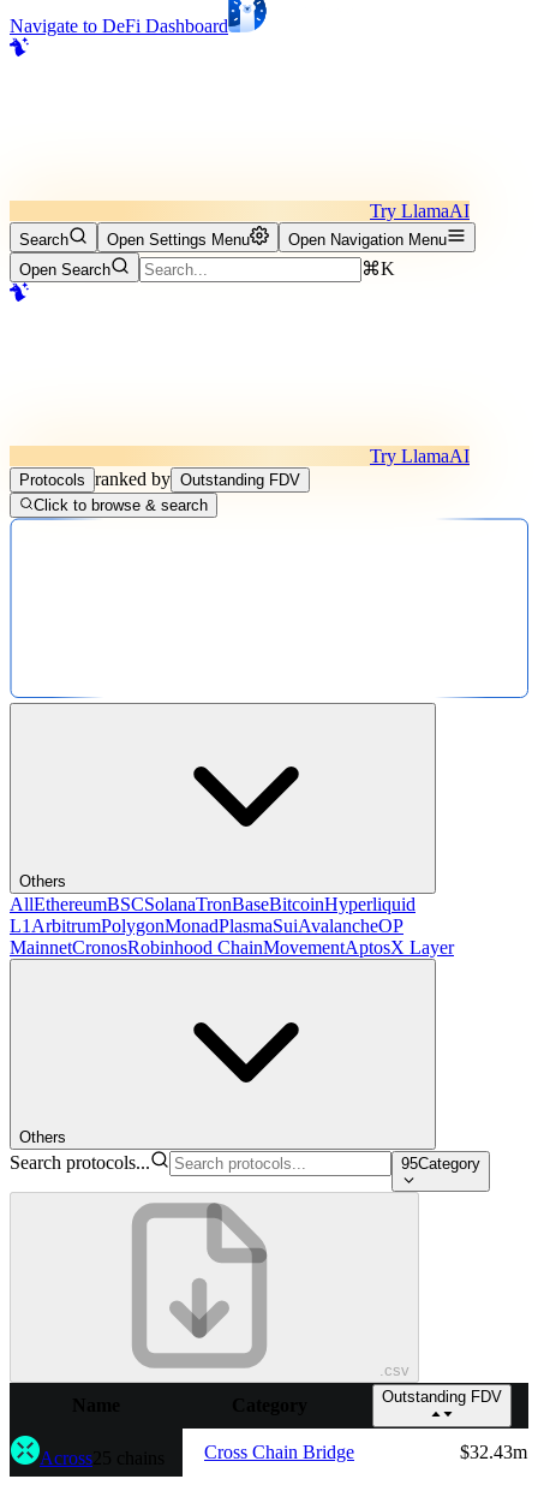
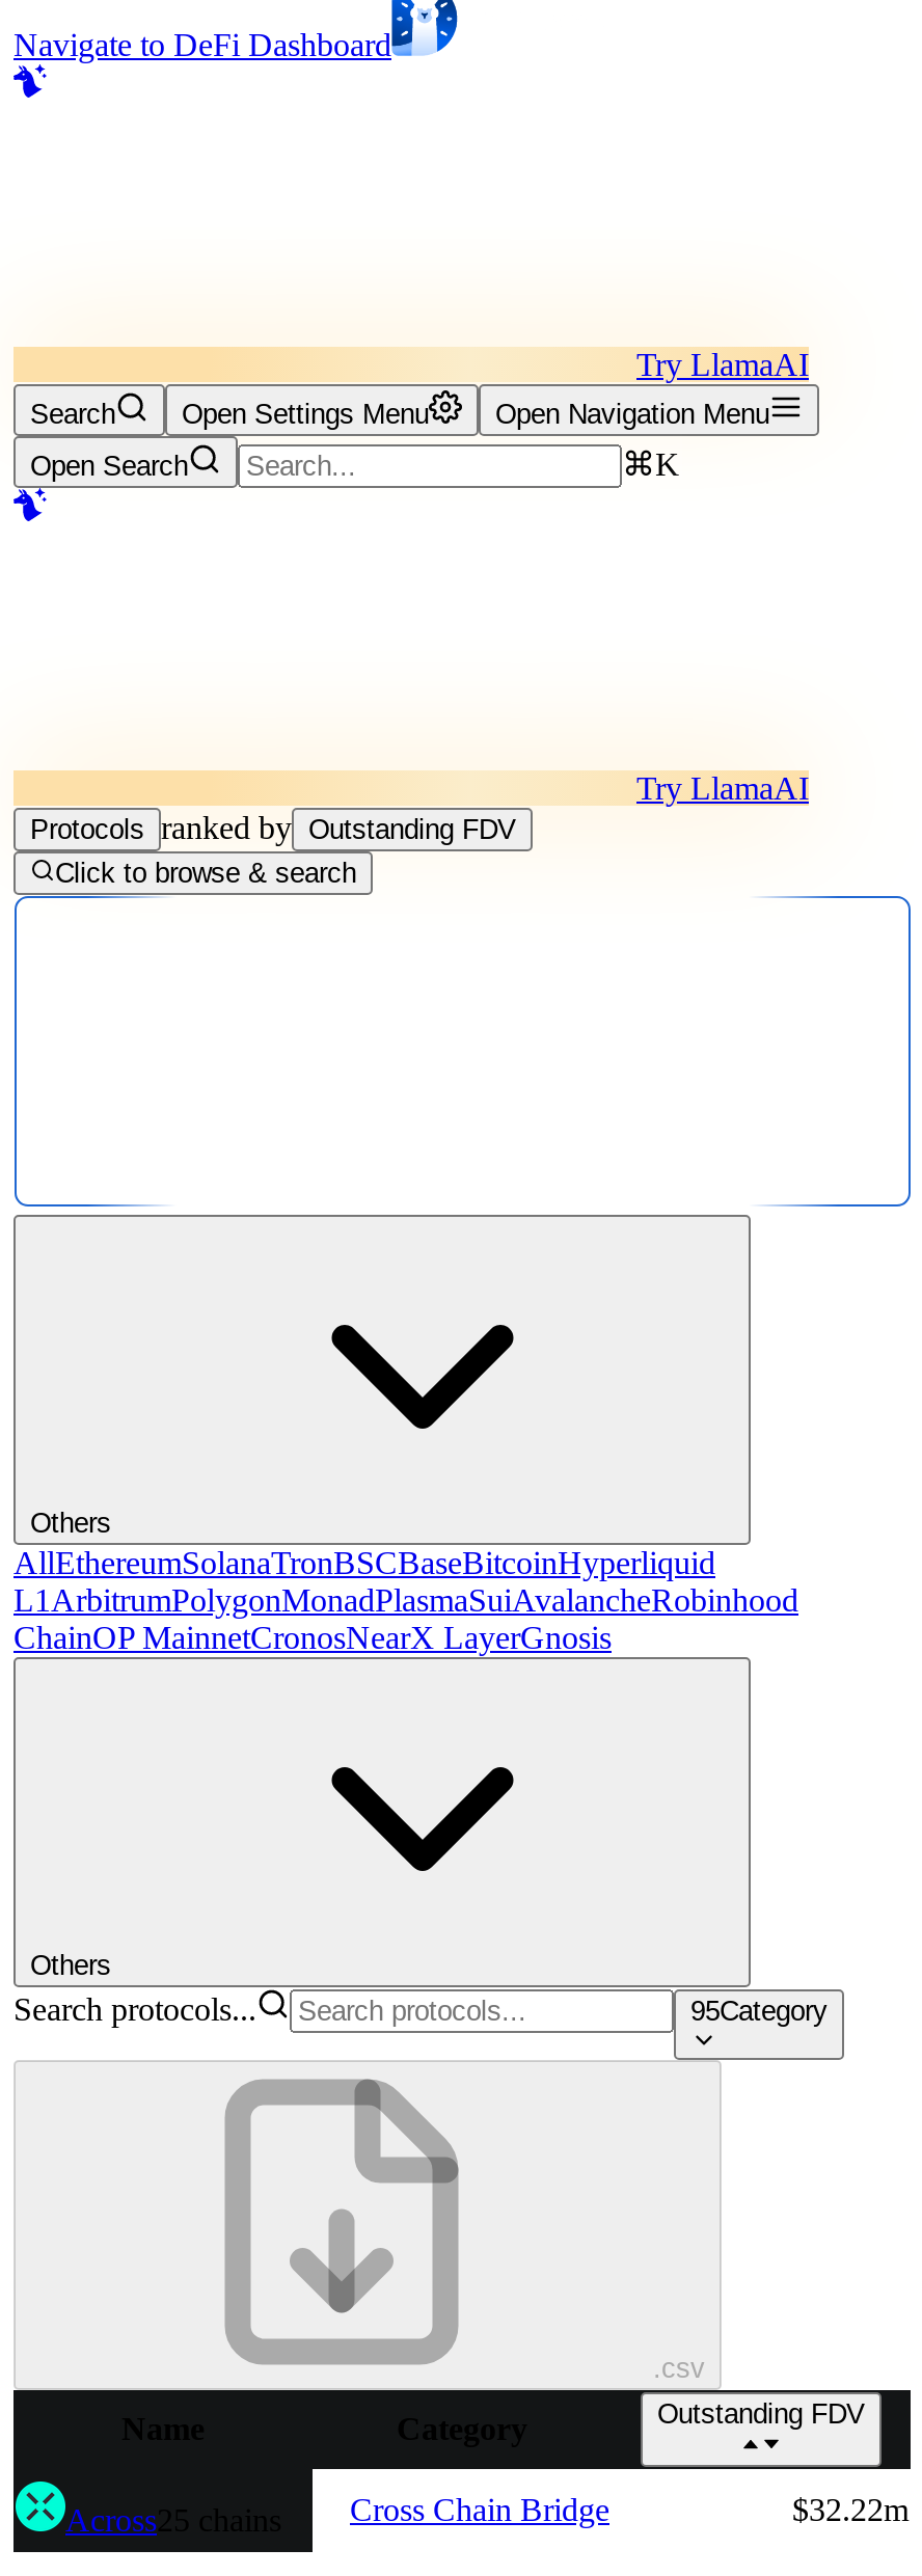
[10,894,454,958] AllEthereumBSCSolanaTronBaseBitcoinHyperliquid | L1 ArbitrumPolygonMonadPlasmaSuiAvalancheOP | MainnetCronosRobinhood ChainMovementAptosX Layer -> [13,1545,798,1655] AllEthereumSolanaTronBSCBaseBitcoinHyperliquid | L1 ArbitrumPolygonMonadPlasmaSuiAvalancheRobinhood | ChainOP MainnetCronosNearX LayerGnosis
[460,1442,527,1463] $32.43m -> [792,2493,909,2528] $32.22m

